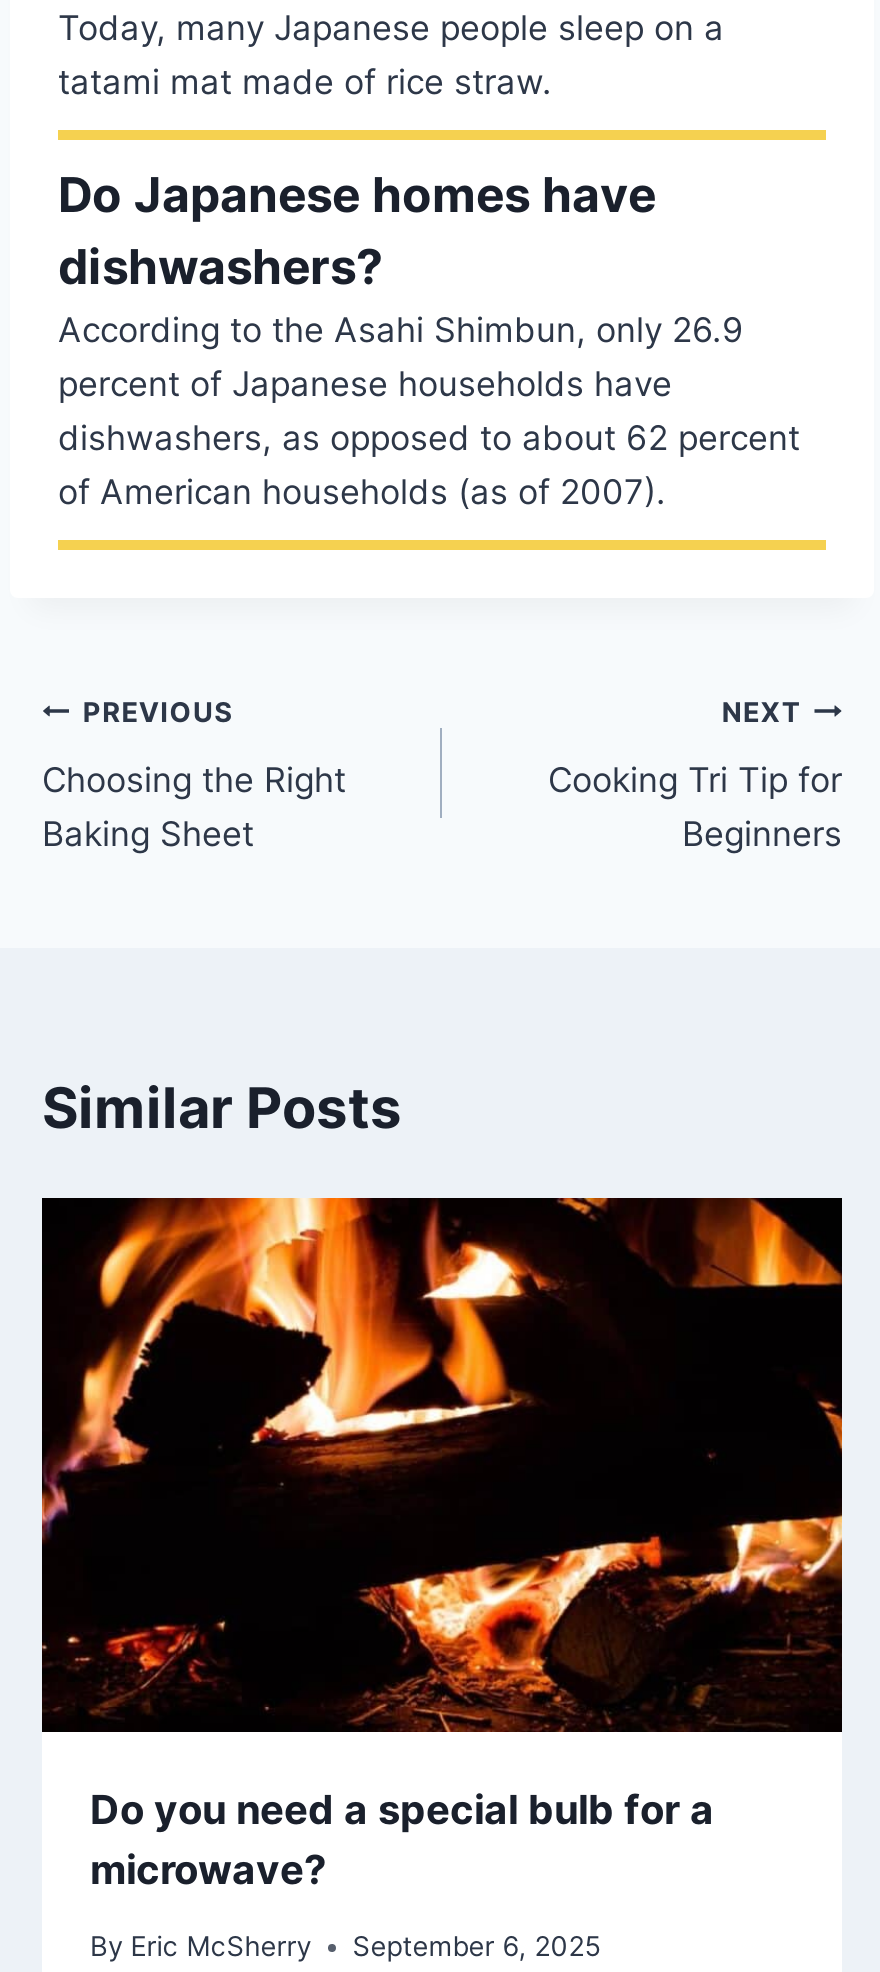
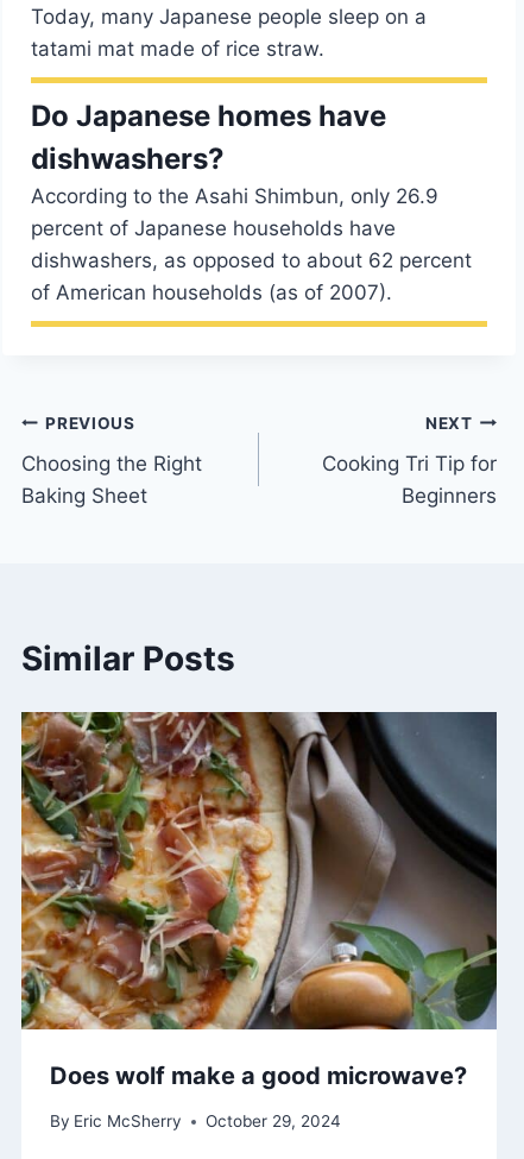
[40,1196,844,1894] [image] | Do you need a special bulb for a | microwave? -> [20,711,498,1090] [image] | Does wolf make a good microwave?
[90,1931,600,1963] By Eric McSherry September 6, 2025 -> [50,1112,341,1131] By Eric McSherry October 29, 2024

